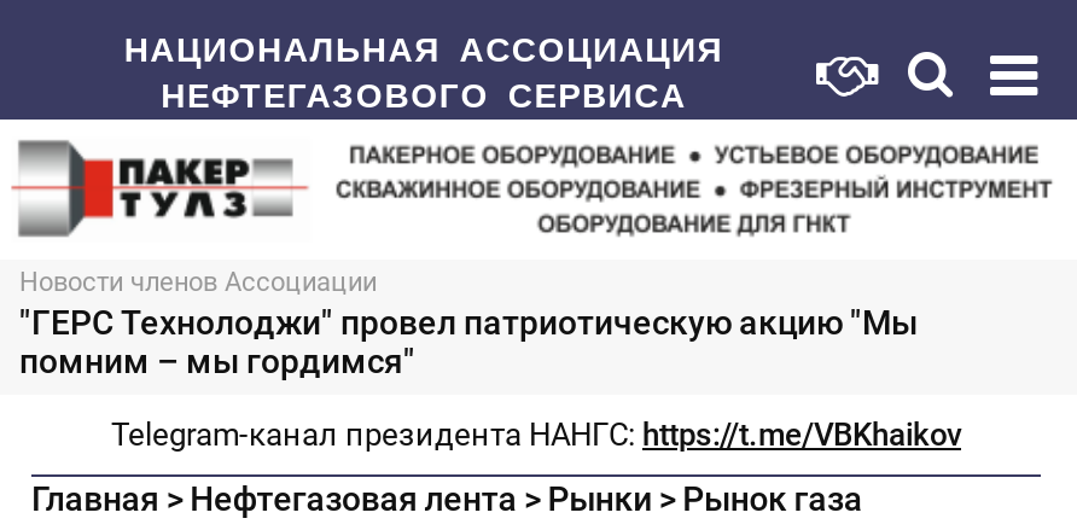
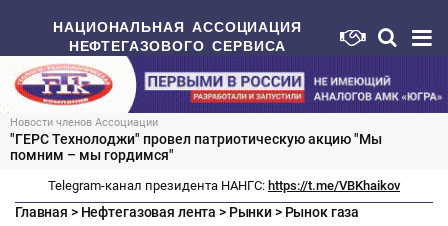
[12,117,1070,257] [image] -> [10,56,445,114] [image]

